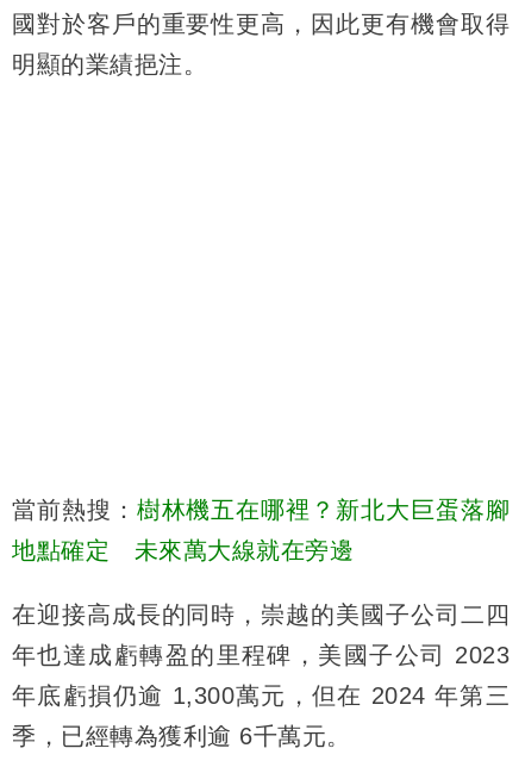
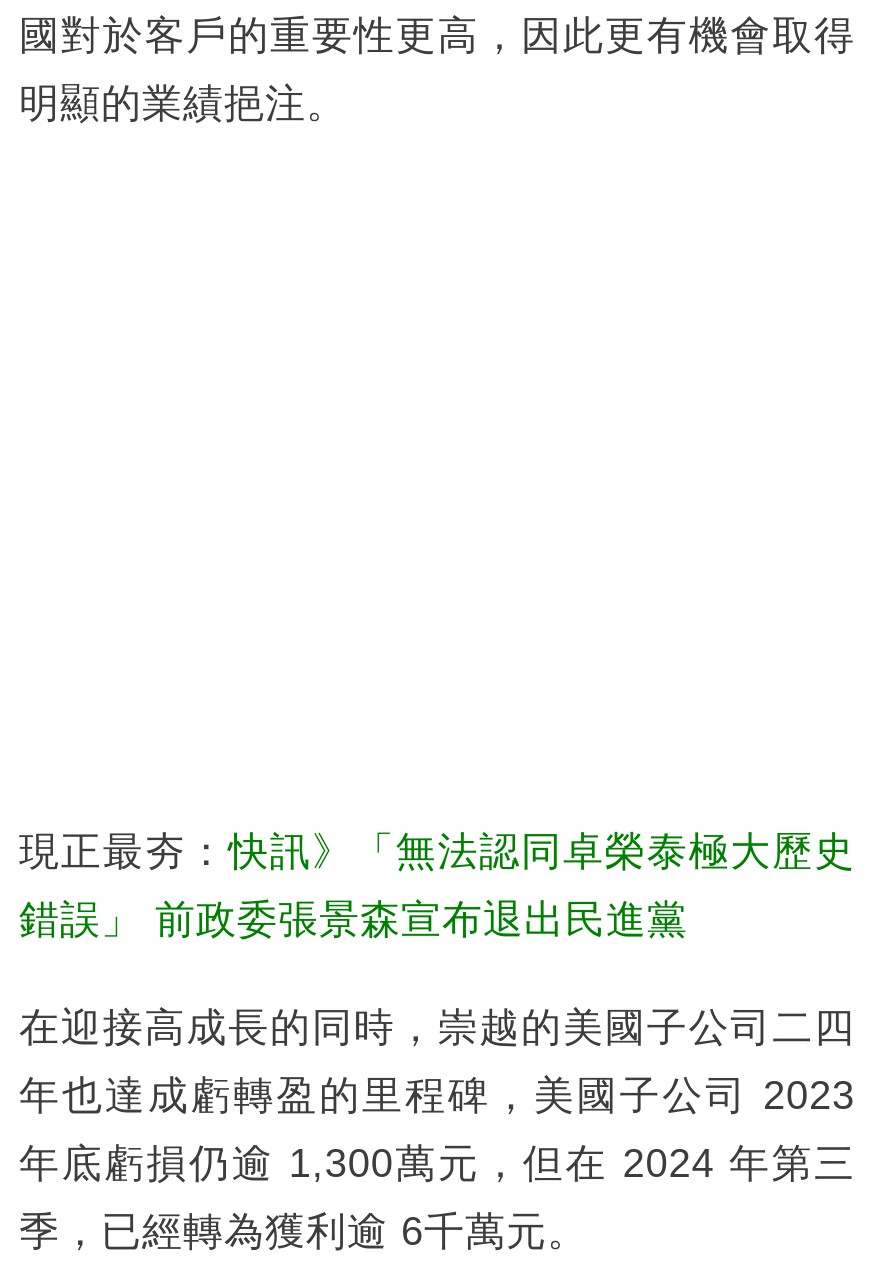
[12,496,510,522] 當前熱搜：樹林機五在哪裡？新北大巨蛋落腳 -> [19,828,855,872] 現正最夯：快訊》「無法認同卓榮泰極大歷史
[12,537,354,563] 地點確定 未來萬大線就在旁邊 -> [19,896,688,940] 錯誤」 前政委張景森宣布退出民進黨

